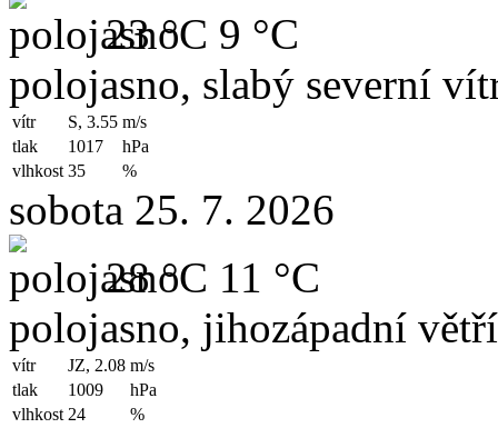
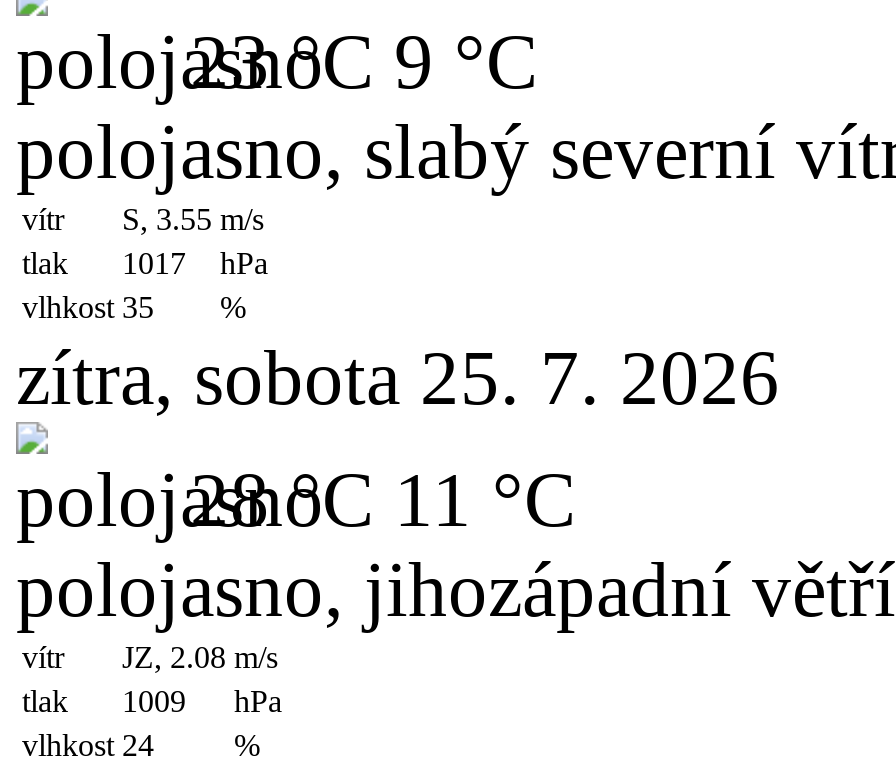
[9,185,335,233] sobota 25. 7. 2026 -> [16,334,780,420] zítra, sobota 25. 7. 2026

